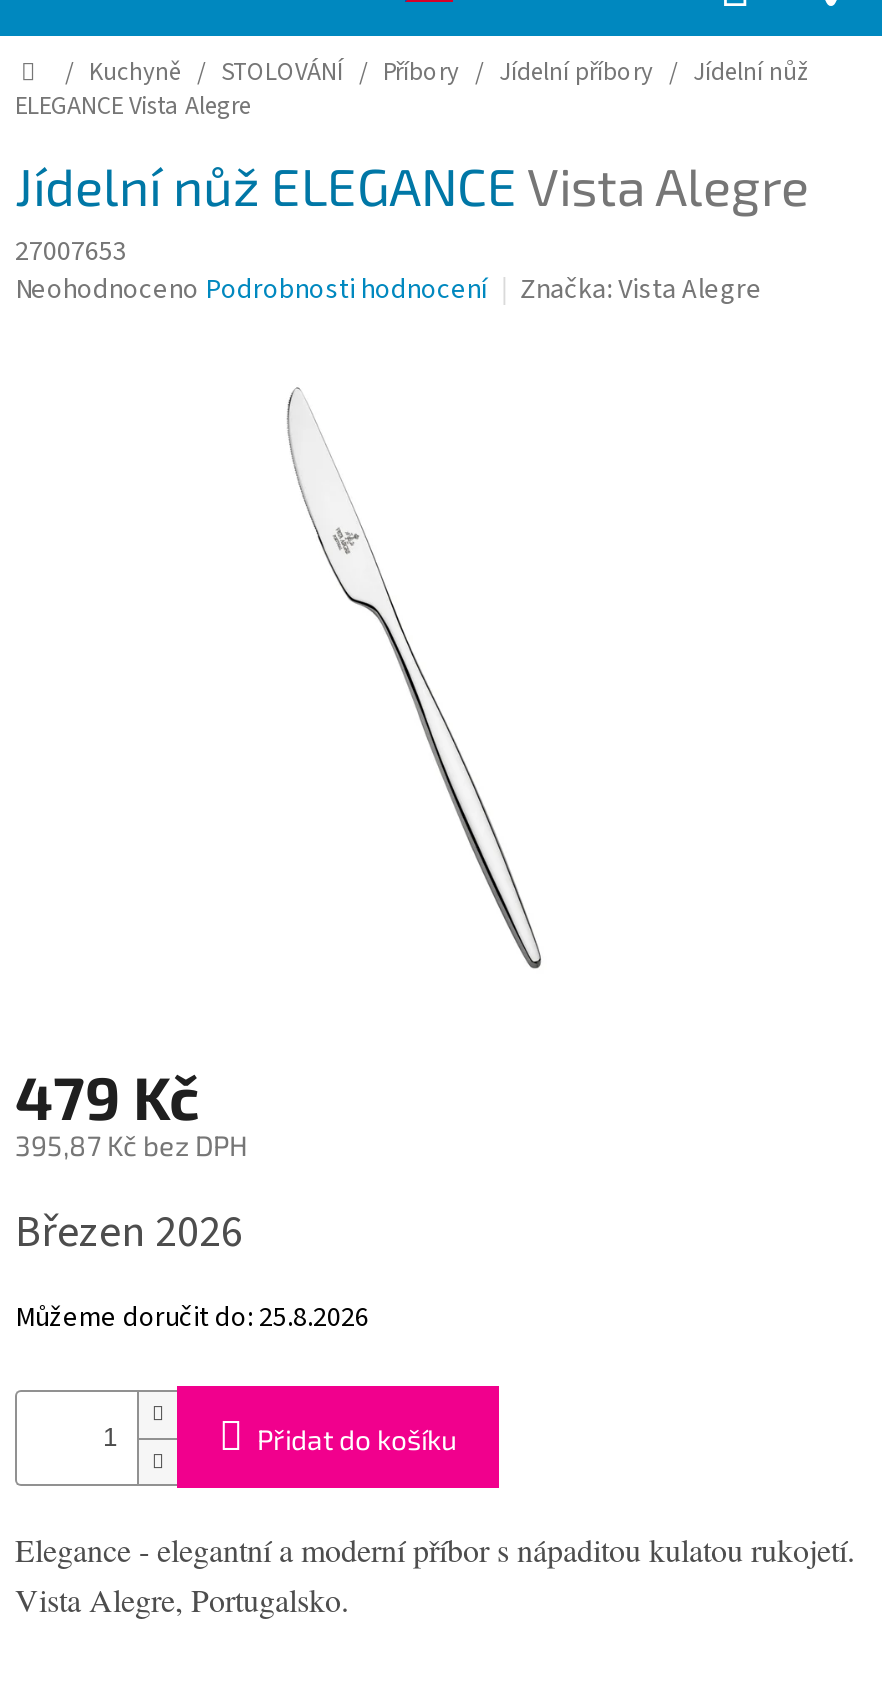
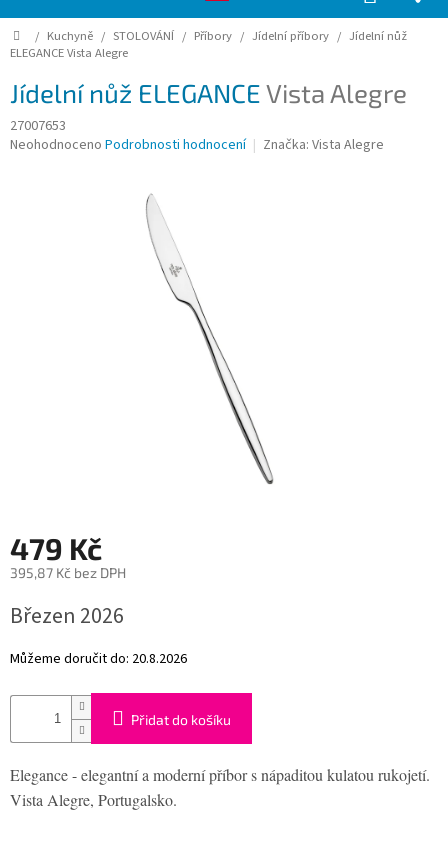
[15,1299,369,1339] Můžeme doručit do: 25.8.2026 -> [10,649,187,669] Můžeme doručit do: 20.8.2026

